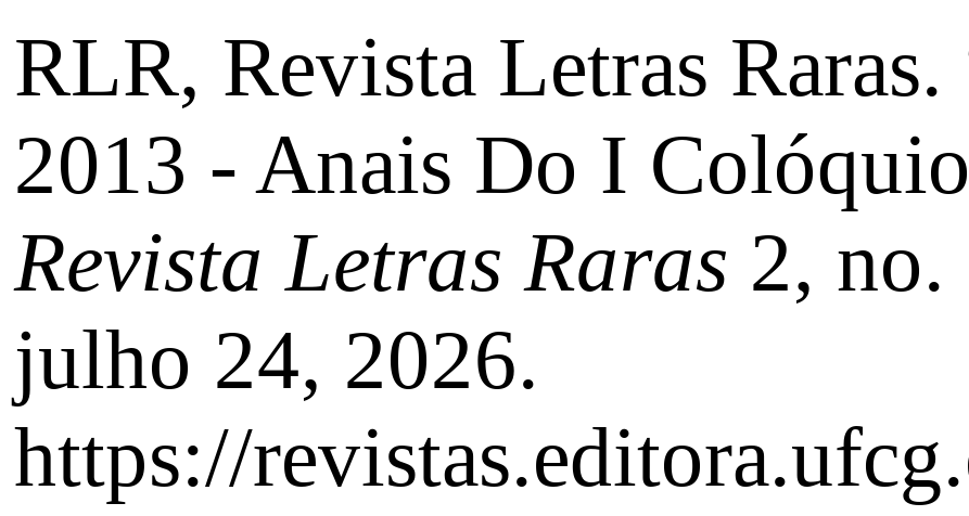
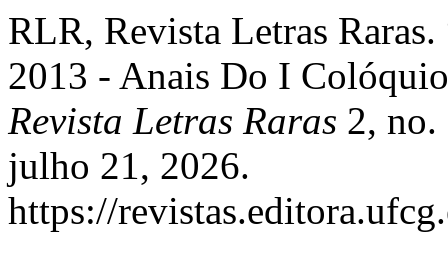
[14,312,539,405] julho 24, 2026. -> [8,144,250,187] julho 21, 2026.

